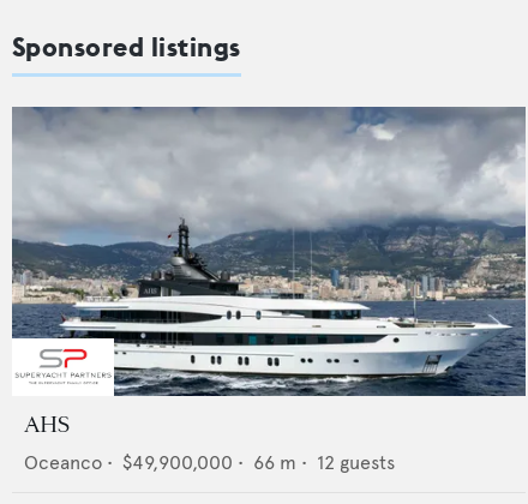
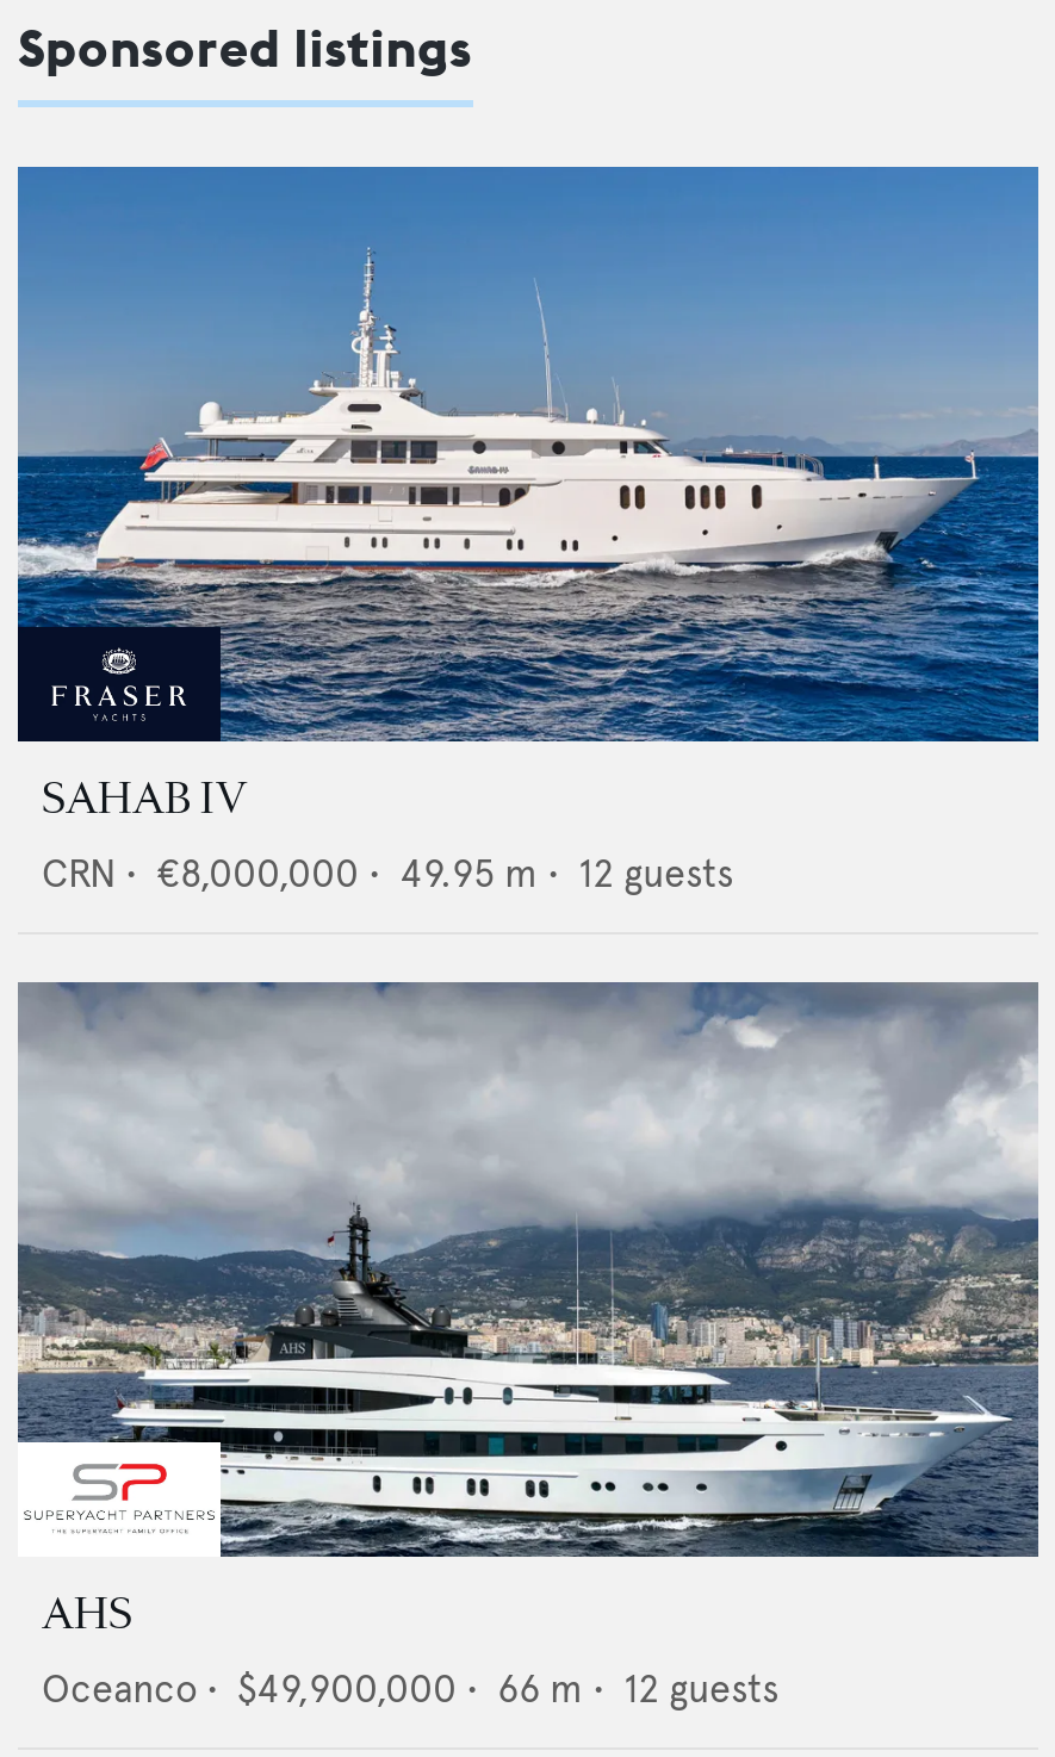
none -> [15,167,1041,896] [image] | SAHAB IV | CRN • €8,000,000 • 49.95 m • 12 guests

